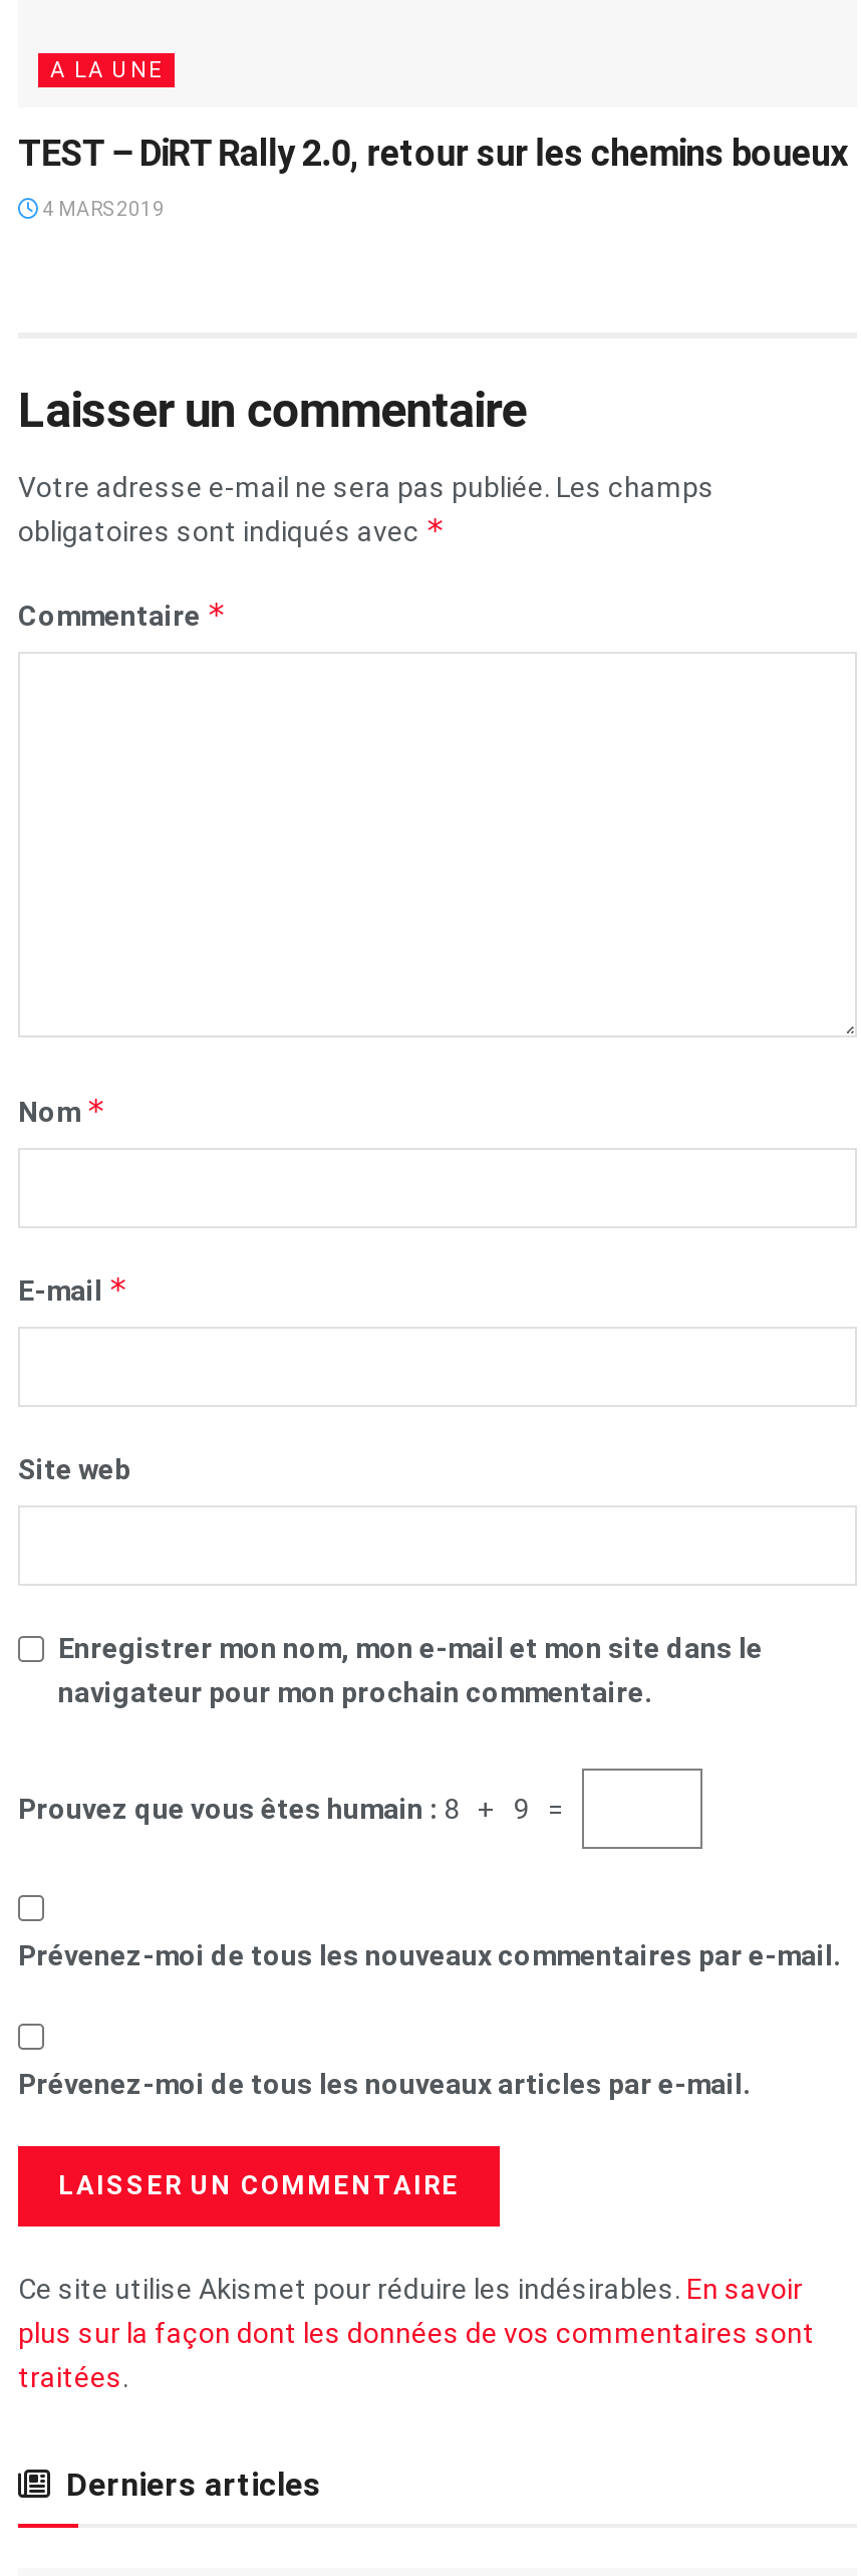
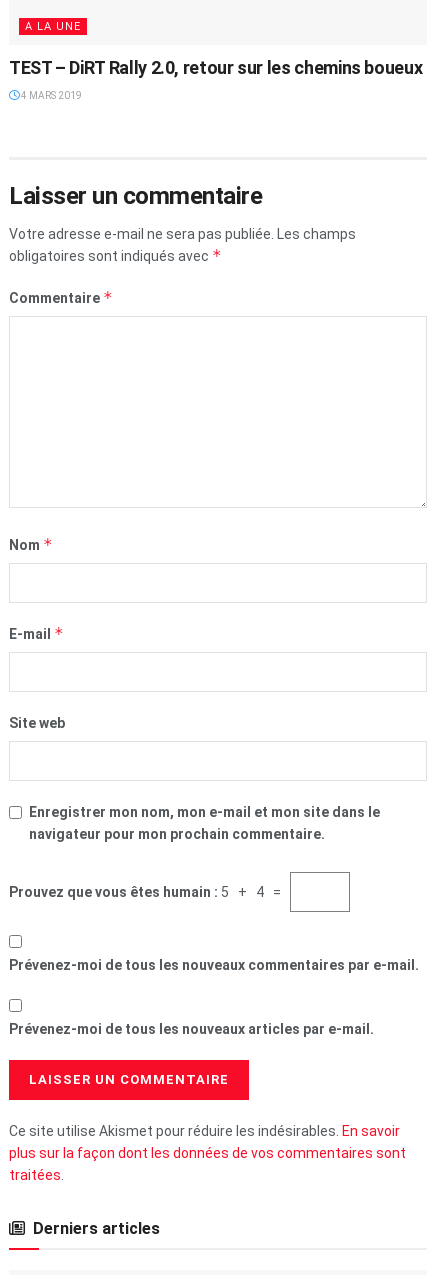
[18,1792,582,1824] Prouvez que vous êtes humain : 8 + 9 = -> [9,884,290,900] Prouvez que vous êtes humain : 5 + 4 =

